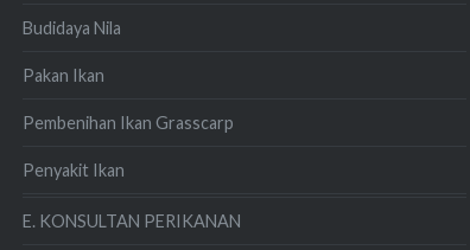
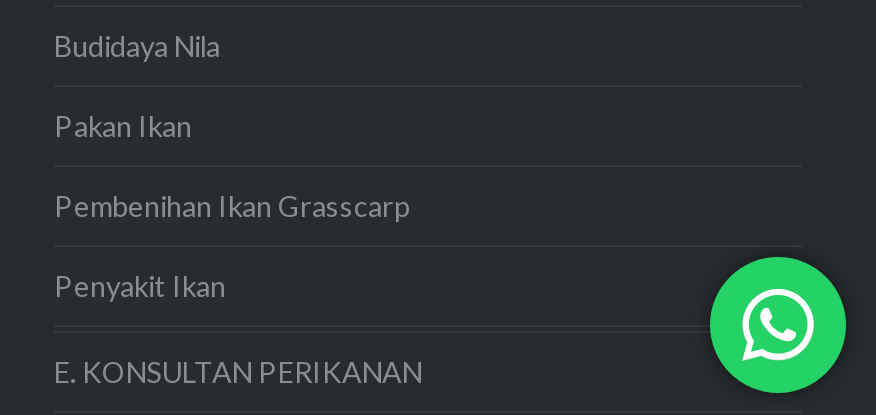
none -> [708,255,848,395] [image]

